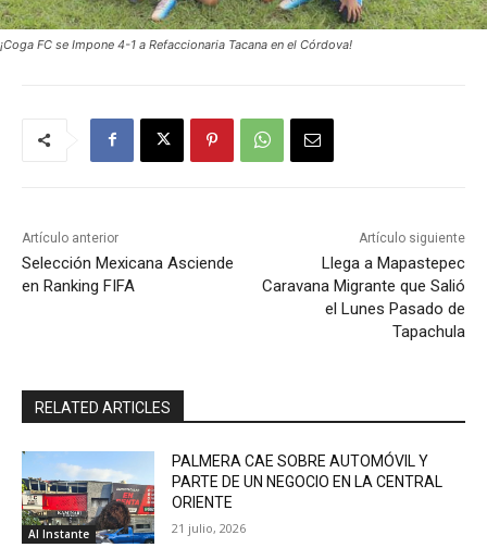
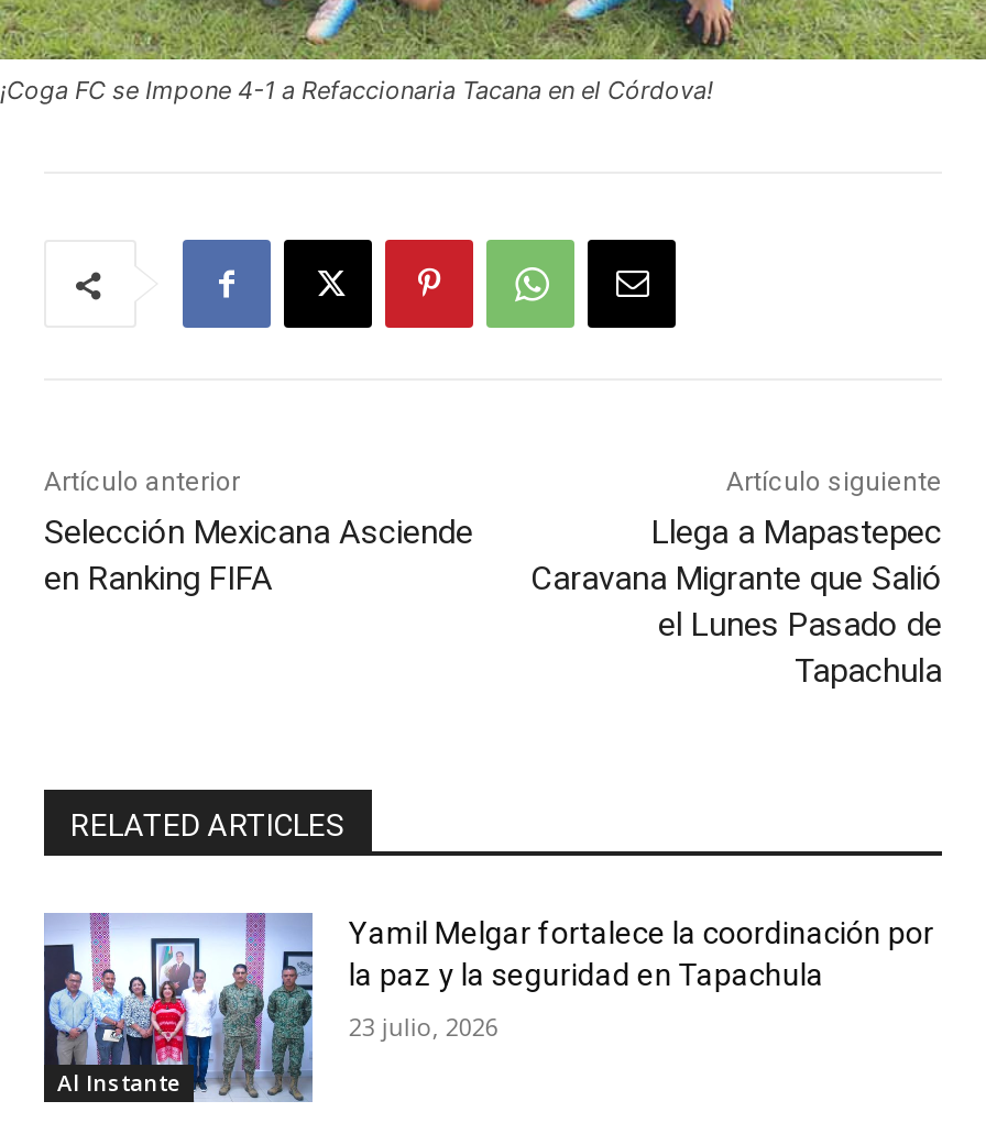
[21,451,443,544] [image] | PALMERA CAE SOBRE AUTOMÓVIL Y | PARTE DE UN NEGOCIO EN LA CENTRAL | ORIENTE -> [42,911,934,1102] [image] | Yamil Melgar fortalece la coordinación por | la paz y la seguridad en Tapachula
[172,519,246,536] 21 julio, 2026 -> [349,1009,498,1042] 23 julio, 2026

